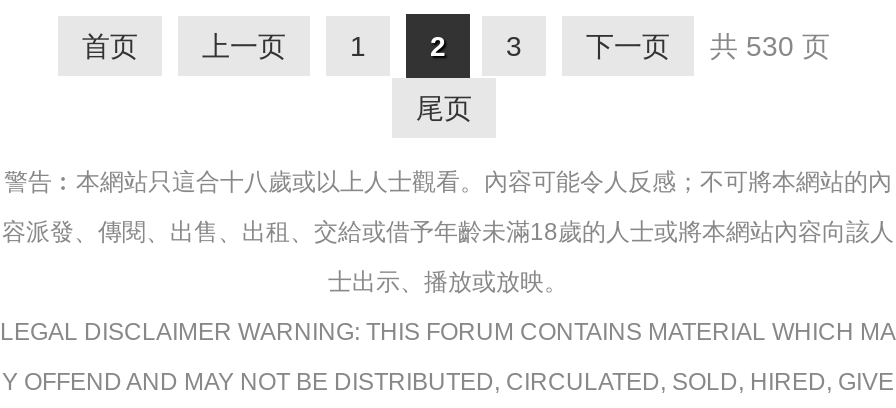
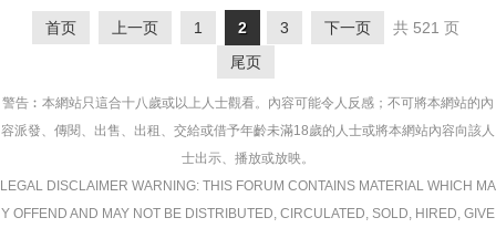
[82,30,838,62] 首页 上一页 1 2 3 下一页 共 530 页 -> [45,19,464,37] 首页 上一页 1 2 3 下一页 共 521 页

